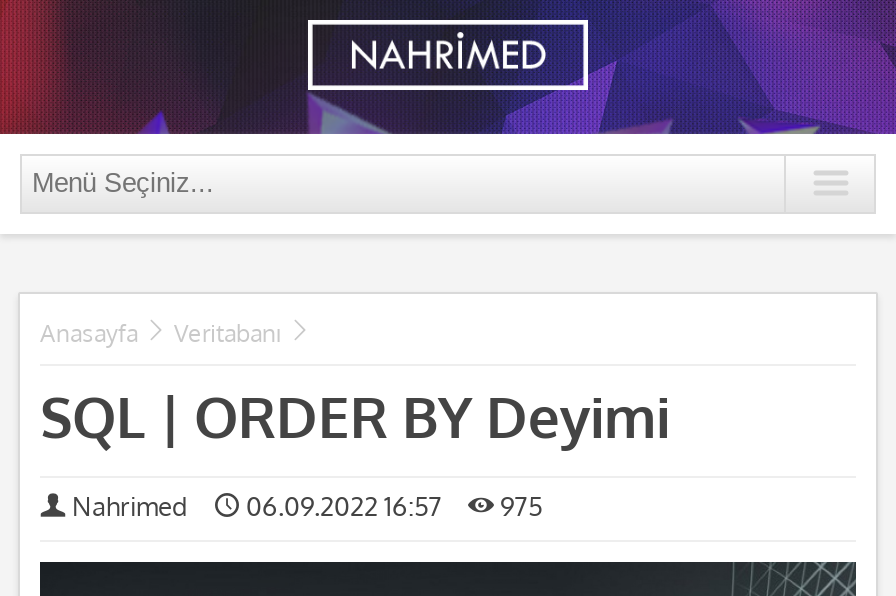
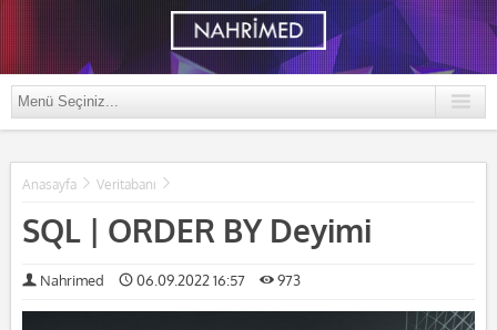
[72,489,542,527] Nahrimed 06.09.2022 16:57 975 -> [40,271,301,292] Nahrimed 06.09.2022 16:57 973

